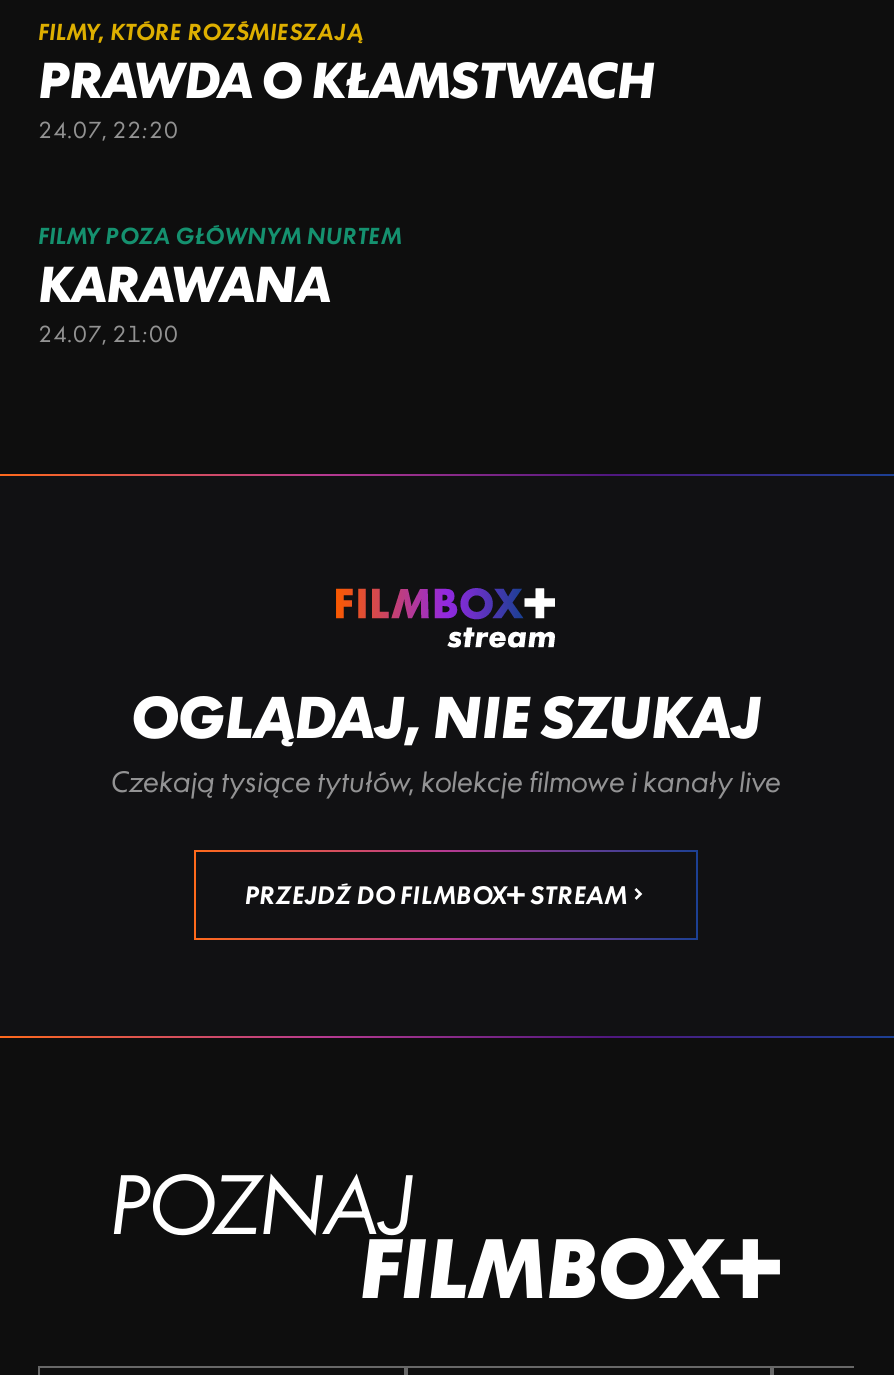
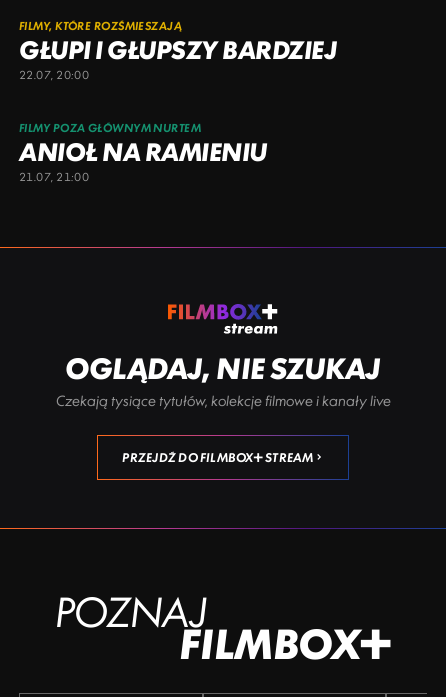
[38,48,654,144] PRAWDA O KŁAMSTWACH | 24.07, 22:20 -> [19,34,336,82] GŁUPI I GŁUPSZY BARDZIEJ | 22.07, 20:00
[38,252,330,348] KARAWANA | 24.07, 21:00 -> [19,136,267,184] ANIOŁ NA RAMIENIU | 21.07, 21:00

